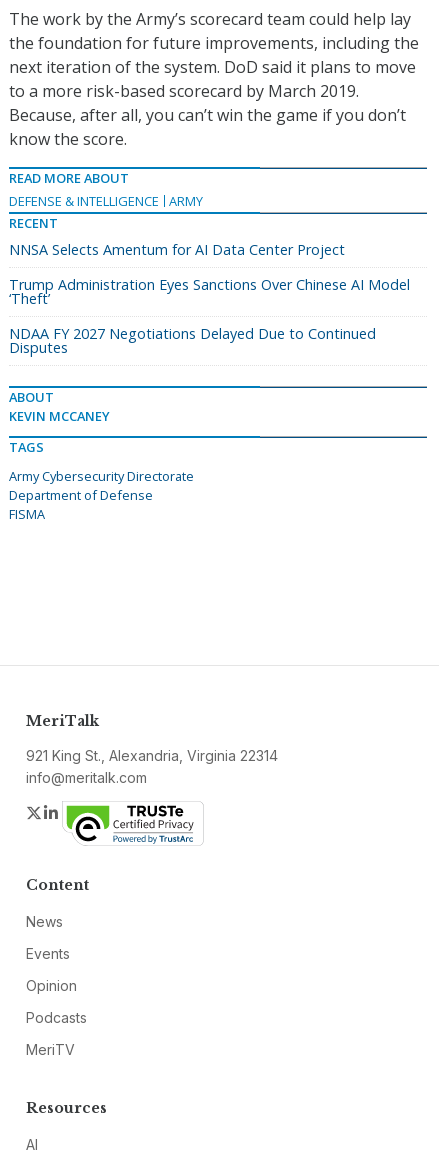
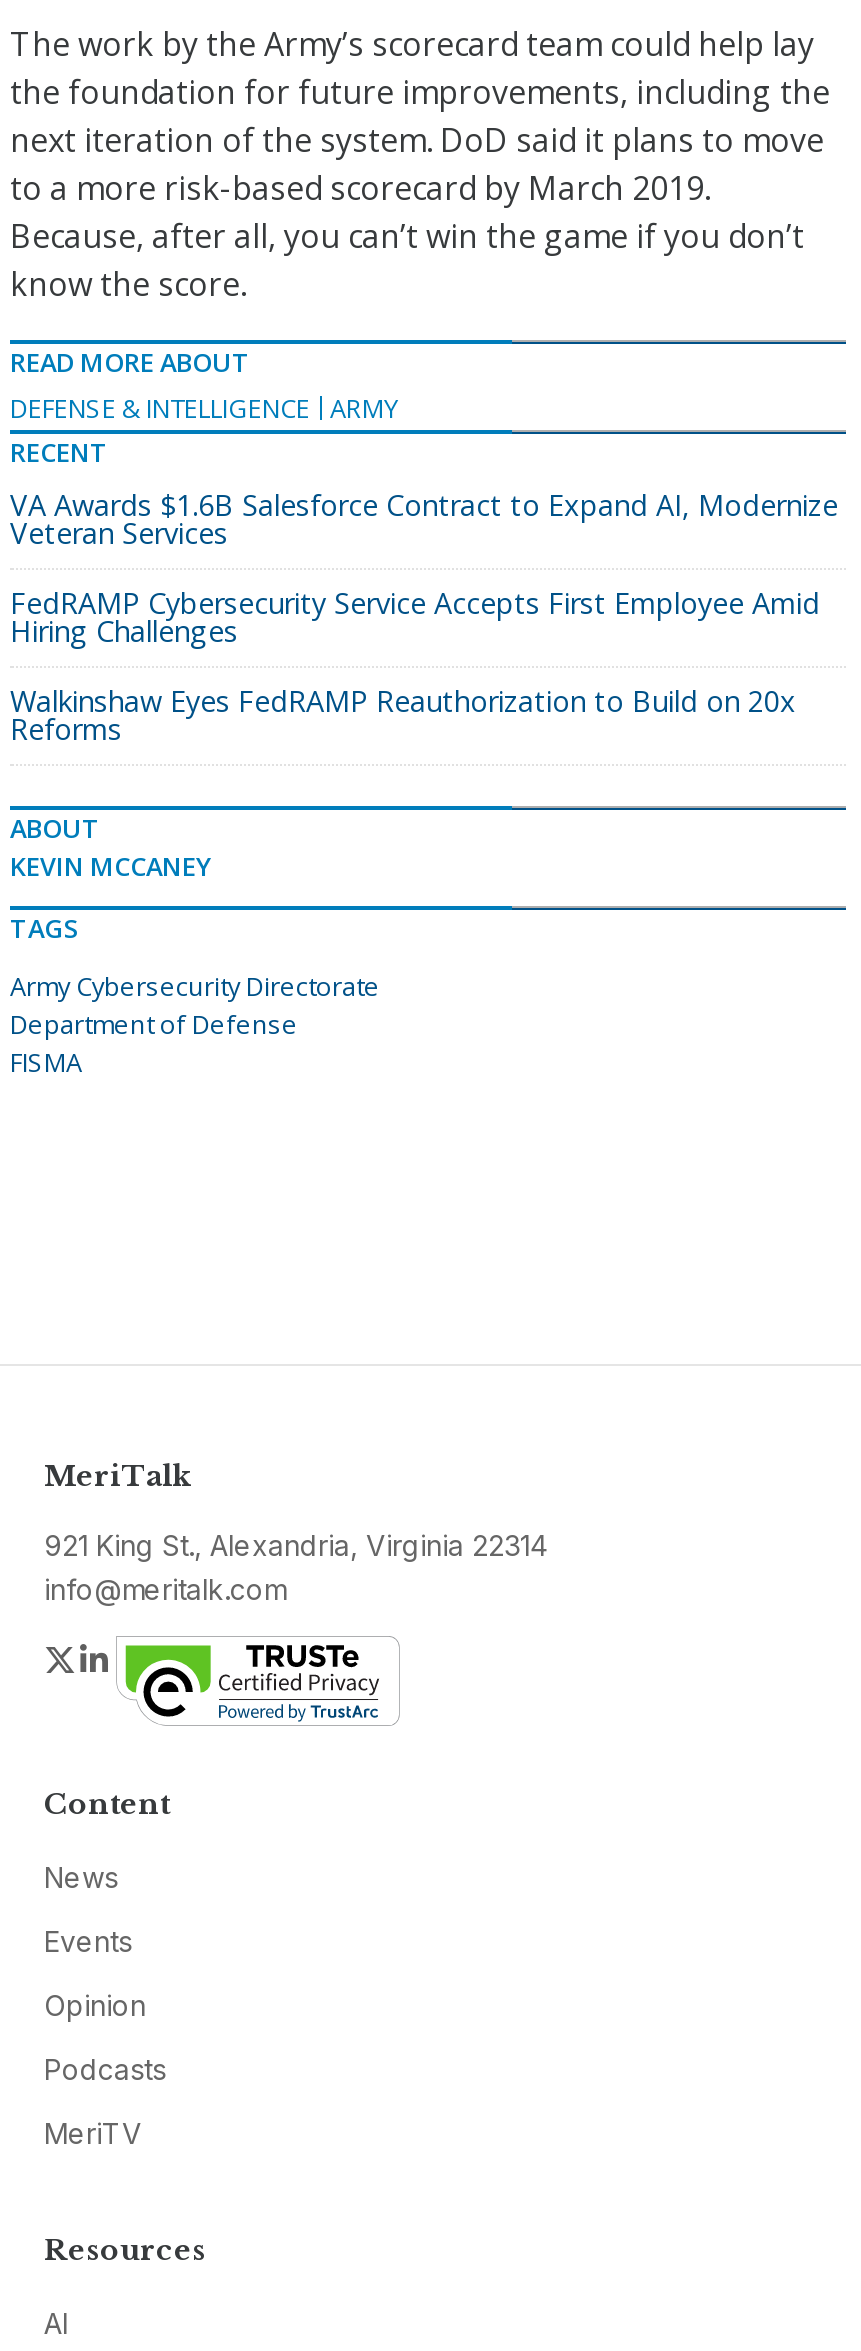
[9,240,345,259] NNSA Selects Amentum for AI Data Center Project -> [10,486,838,552] VA Awards $1.6B Salesforce Contract to Expand AI, Modernize | Veteran Services
[9,275,410,308] Trump Administration Eyes Sanctions Over Chinese AI Model | ‘Theft’ -> [10,584,820,650] FedRAMP Cybersecurity Service Accepts First Employee Amid | Hiring Challenges
[9,324,376,357] NDAA FY 2027 Negotiations Delayed Due to Continued | Disputes -> [10,682,796,748] Walkinshaw Eyes FedRAMP Reauthorization to Build on 20x | Reforms

